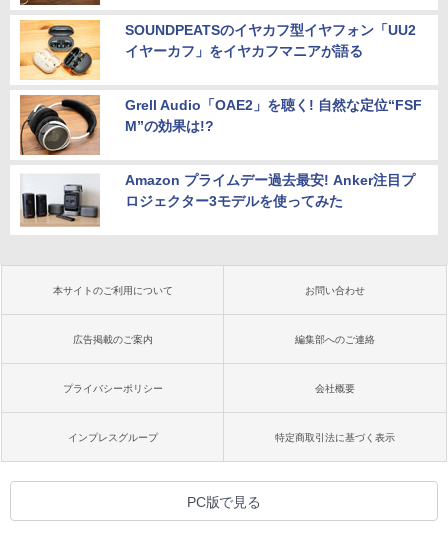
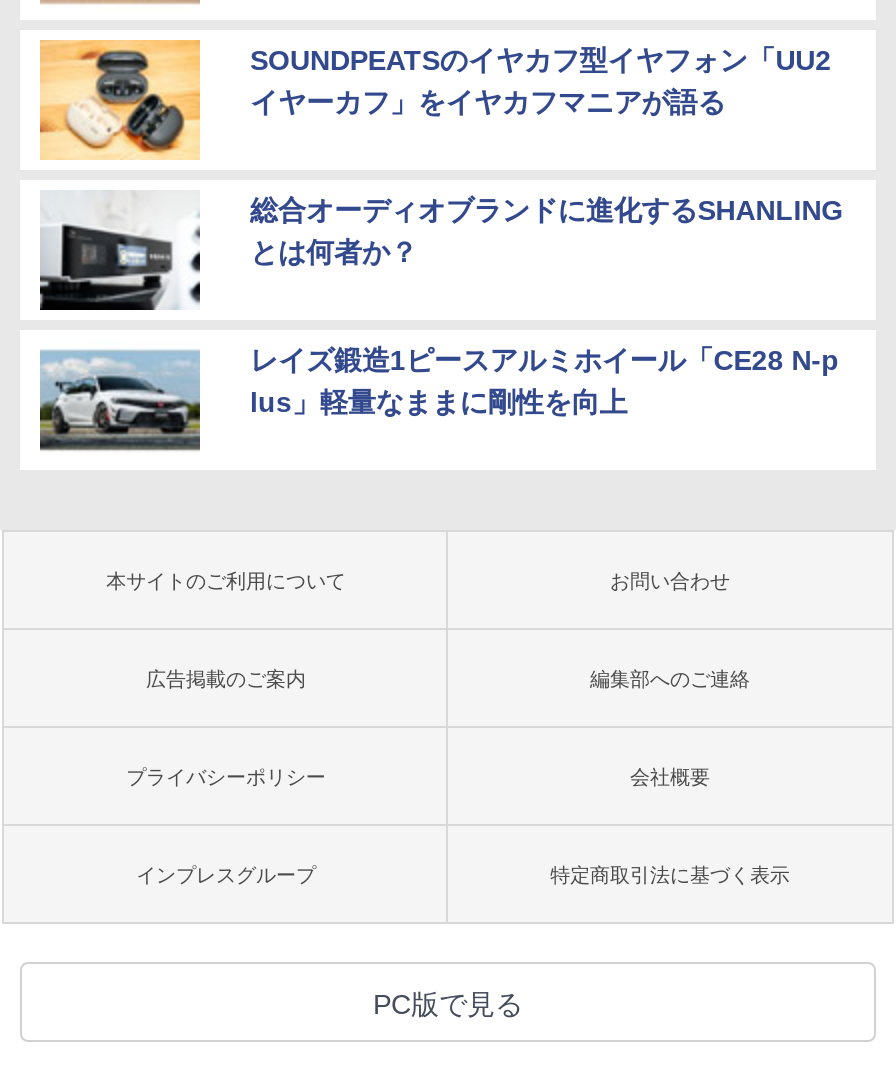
[19,94,422,156] [image] | Grell Audio「OAE2」を聴く! 自然な定位“FSF | M”の効果は!? -> [38,190,843,312] [image] | 総合オーディオブランドに進化するSHANLING | とは何者か？
[20,172,415,226] [image] | Amazon プライムデー過去最安! Anker注目プ | ロジェクター3モデルを使ってみた -> [38,343,839,450] [image] | レイズ鍛造1ピースアルミホイール「CE28 N-p | lus」軽量なままに剛性を向上

